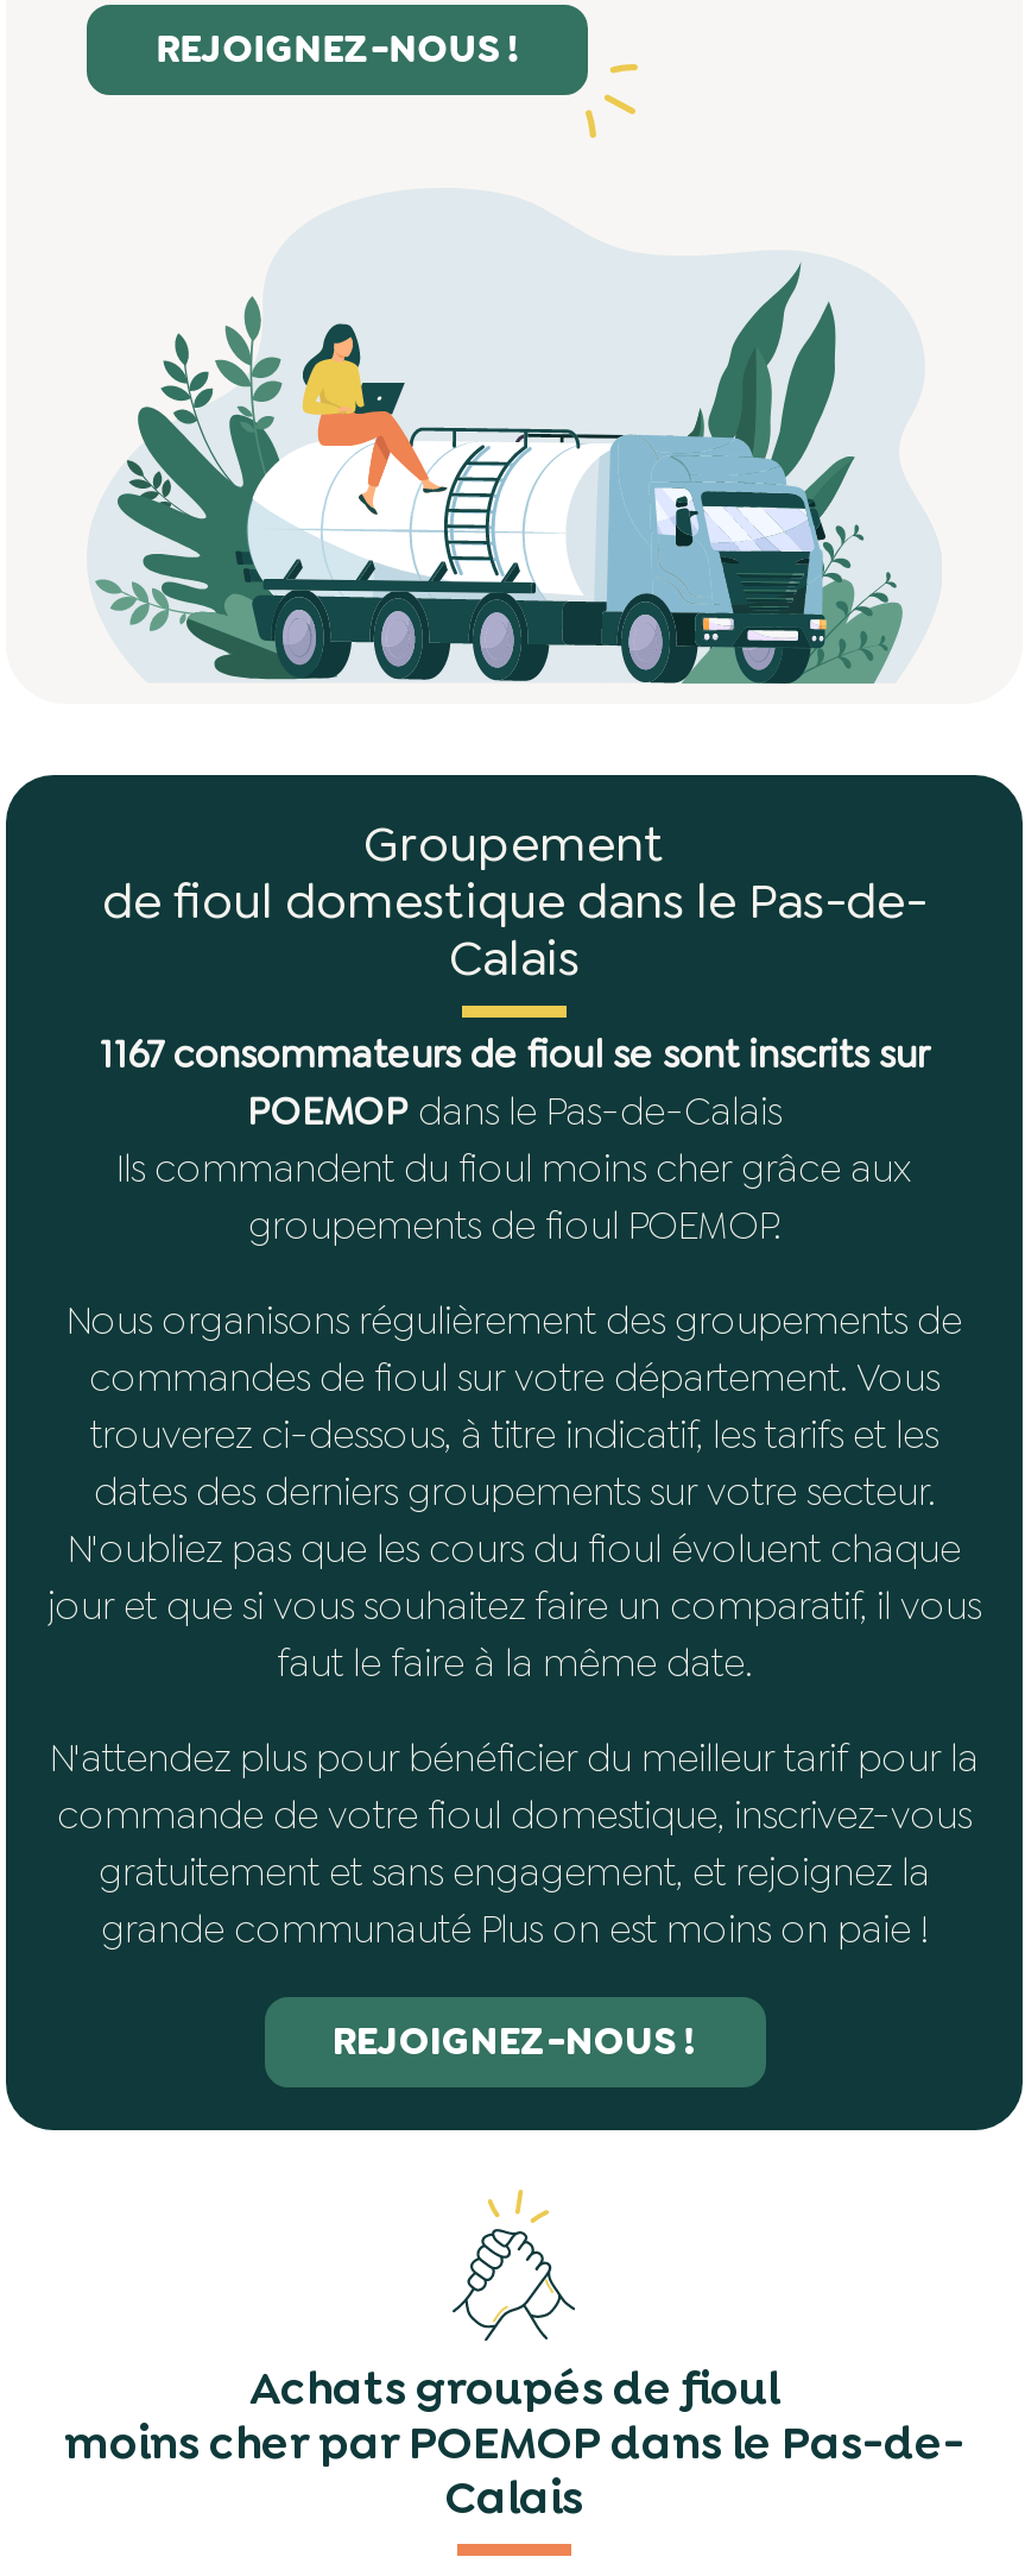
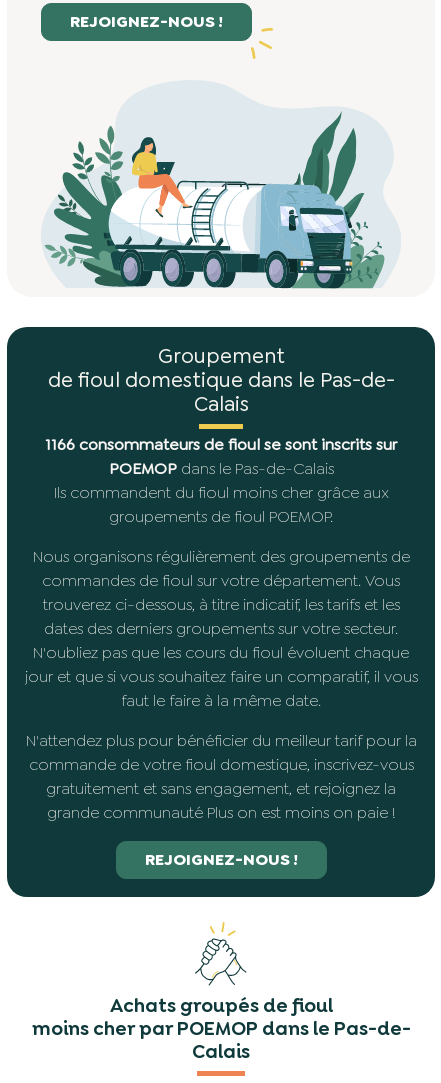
[100,1030,929,1080] 1167 consommateurs de fioul se sont inscrits sur -> [45,434,397,455] 1166 consommateurs de fioul se sont inscrits sur

